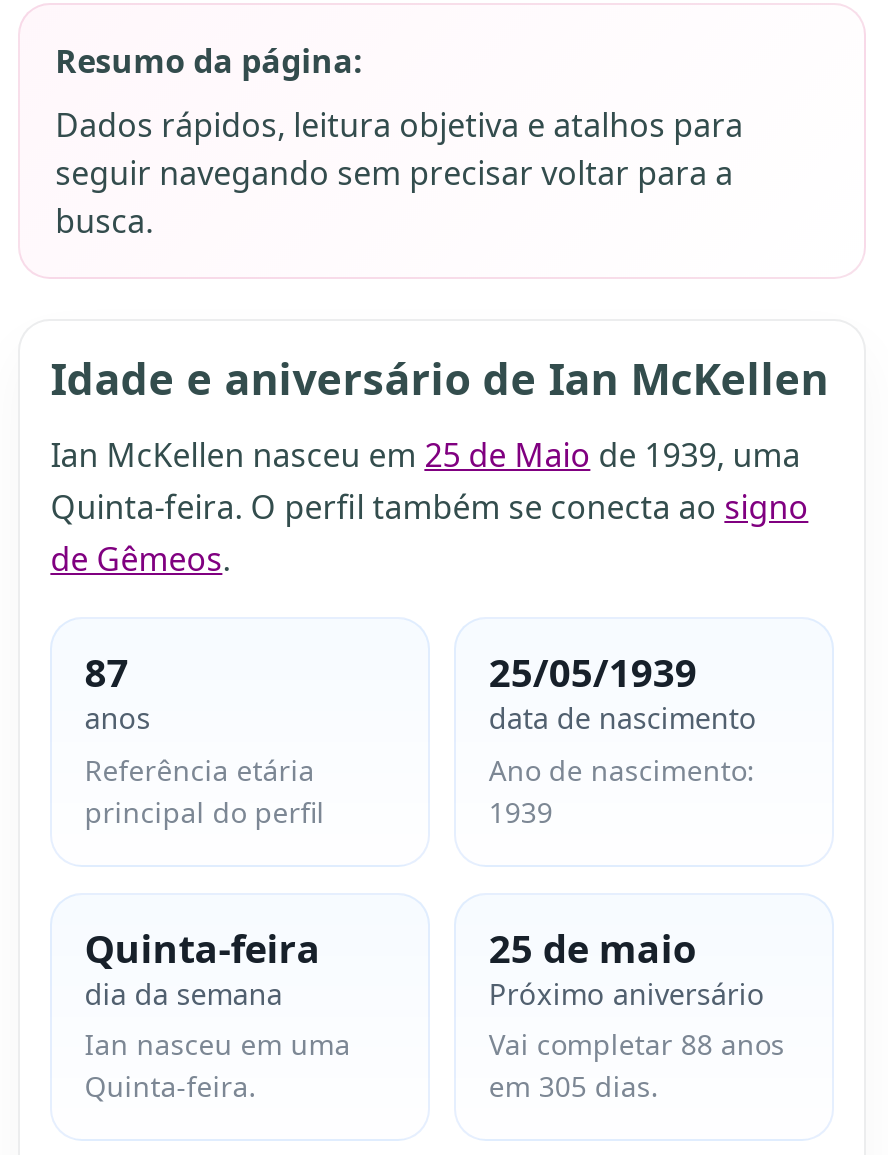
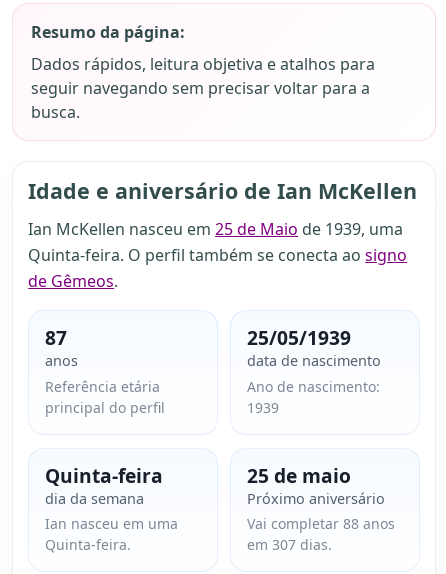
[489,1068,659,1106] em 305 dias. -> [247,535,332,554] em 307 dias.

